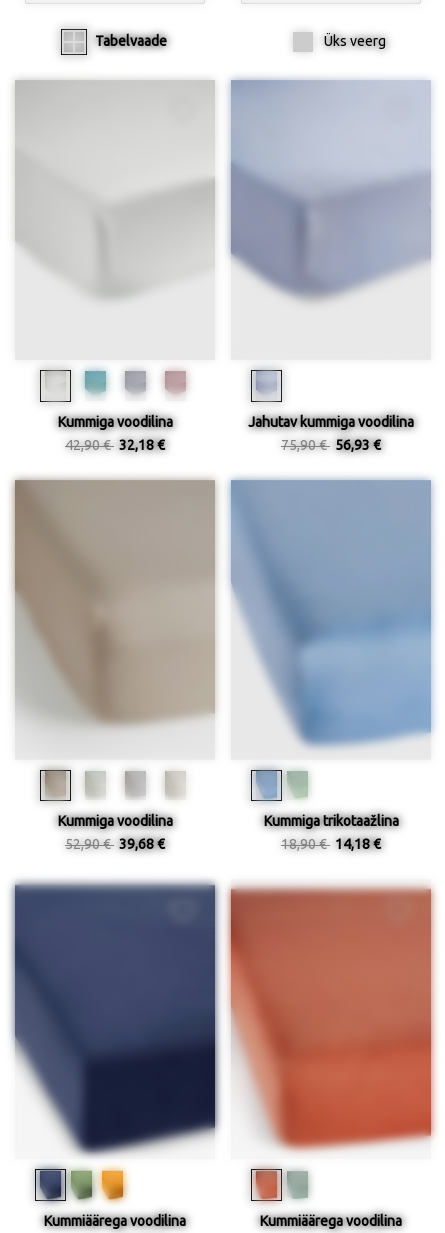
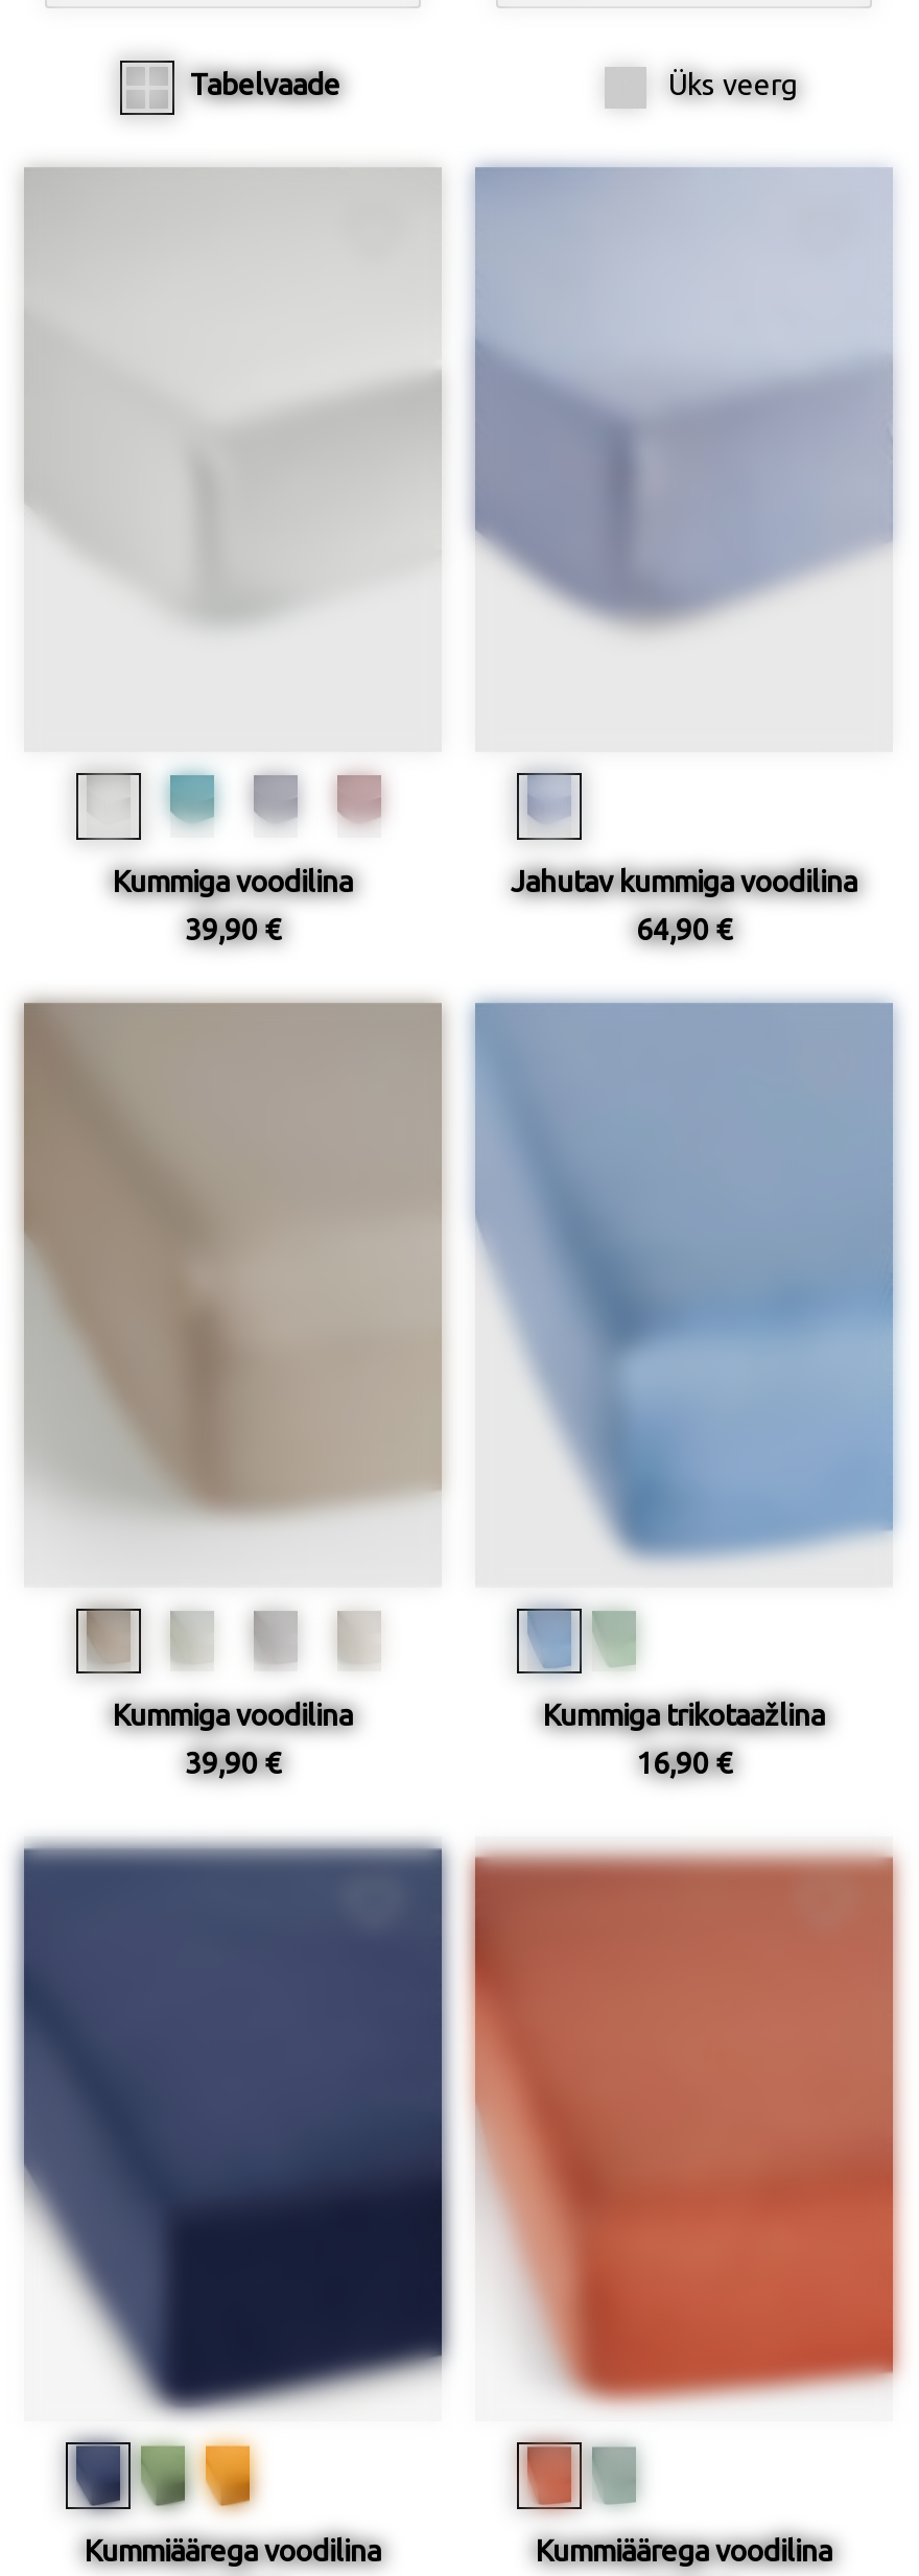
[65,436,165,452] 42,90 € 32,18 € -> [185,912,281,945] 39,90 €
[281,436,381,452] 75,90 € 56,93 € -> [636,912,732,945] 64,90 €
[65,836,165,852] 52,90 € 39,68 € -> [185,1747,281,1780] 39,90 €
[281,836,381,852] 18,90 € 14,18 € -> [636,1747,732,1780] 16,90 €

